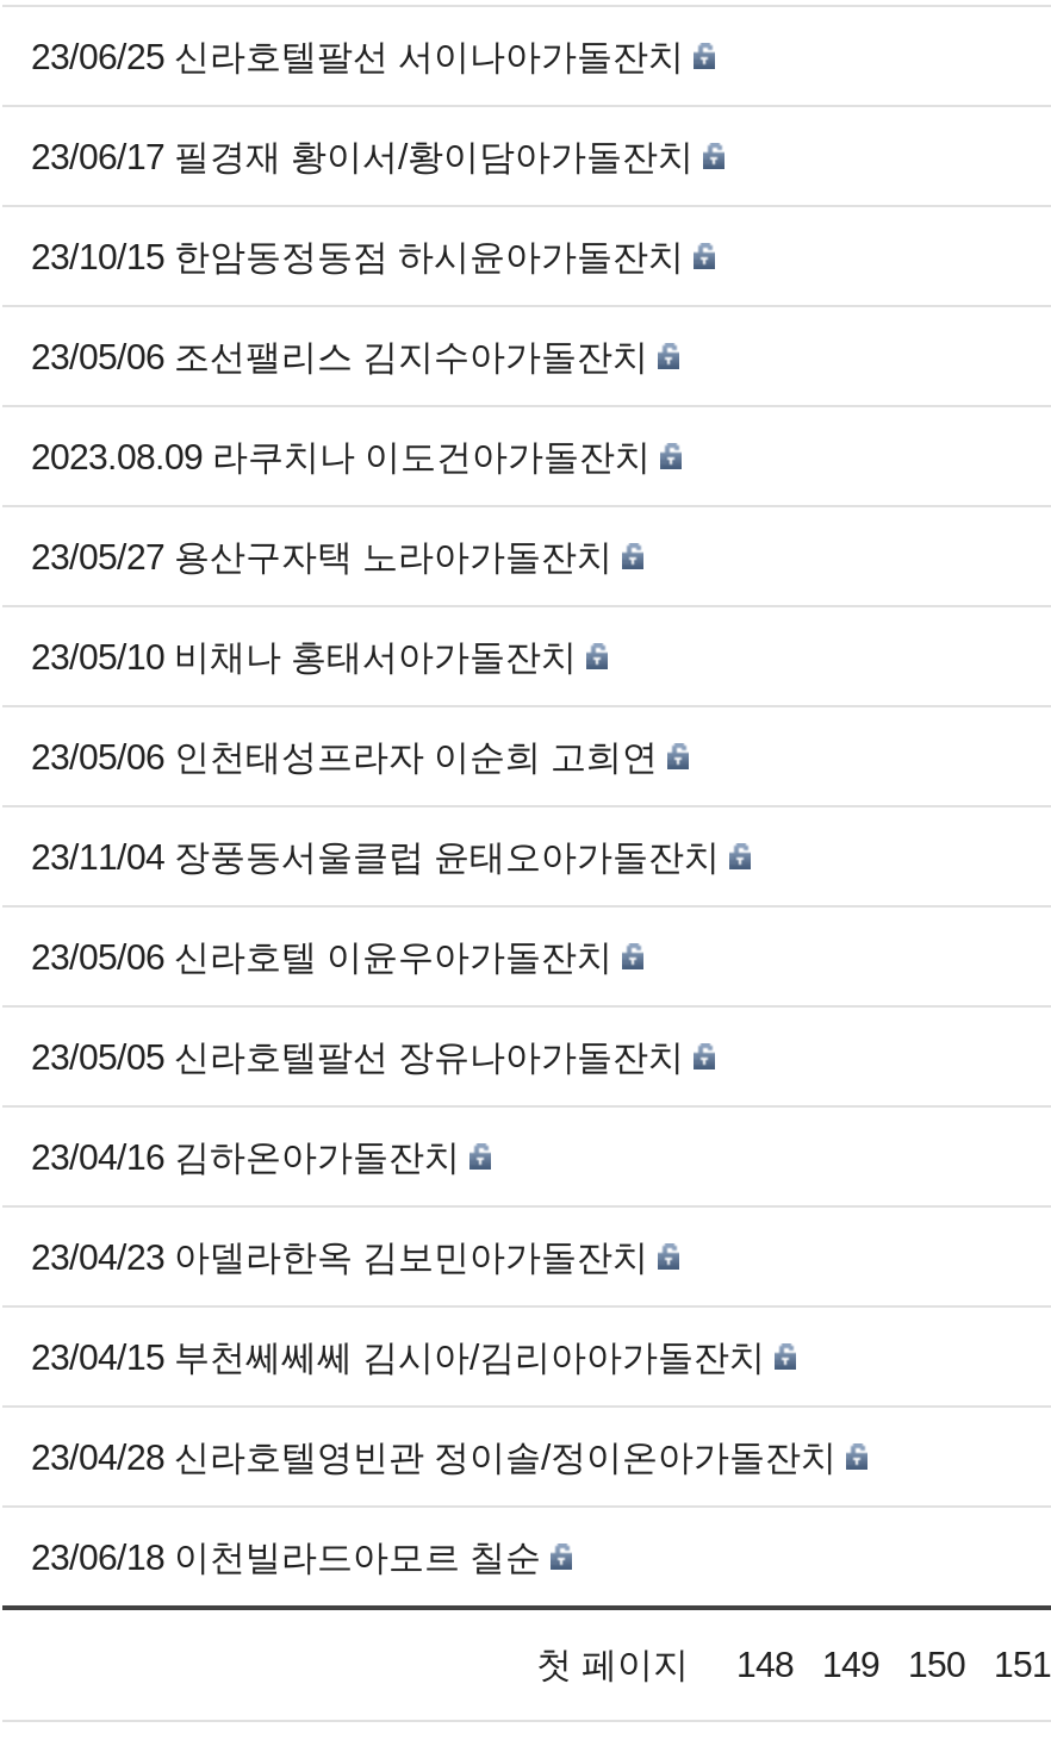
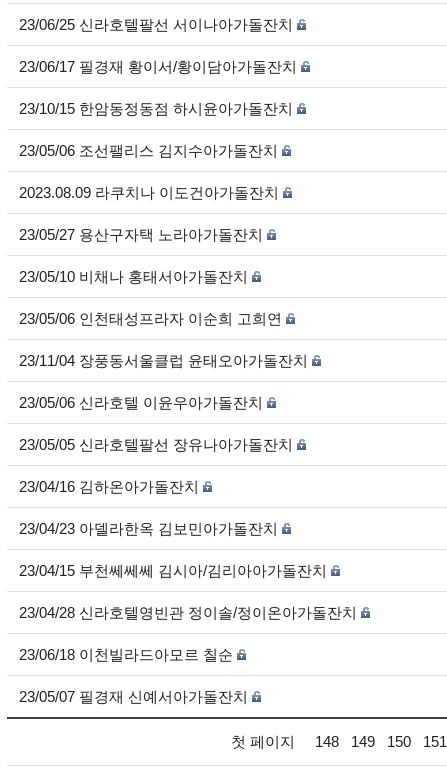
none -> [19,688,248,705] 23/05/07 필경재 신예서아가돌잔치

